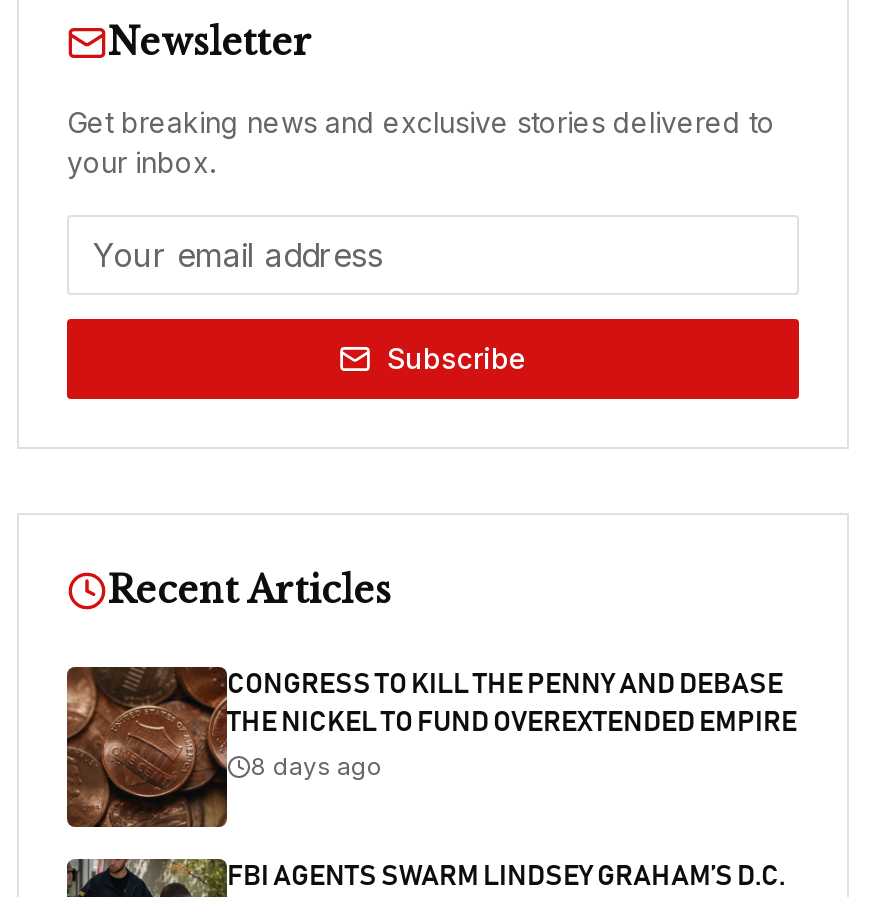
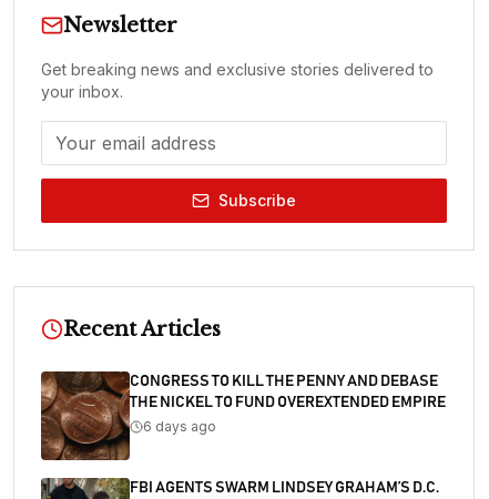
[251,751,383,781] 8 days ago -> [143,418,216,435] 6 days ago

